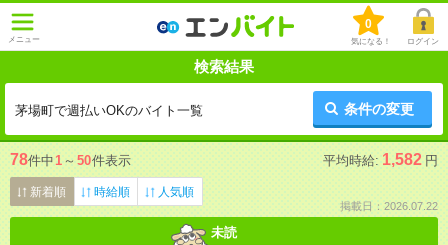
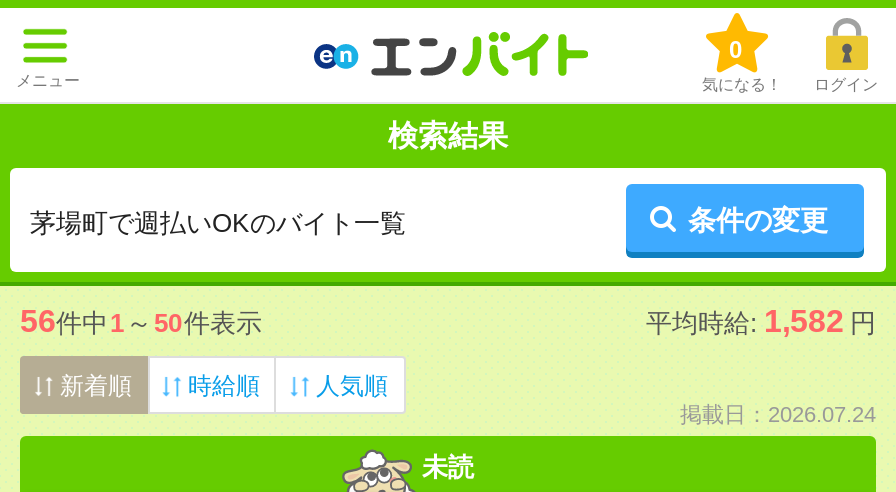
[10,151,131,168] 78件中1～50件表示 -> [20,304,262,338] 56件中1～50件表示
[340,200,438,212] 掲載日：2026.07.22 -> [680,402,876,426] 掲載日：2026.07.24

